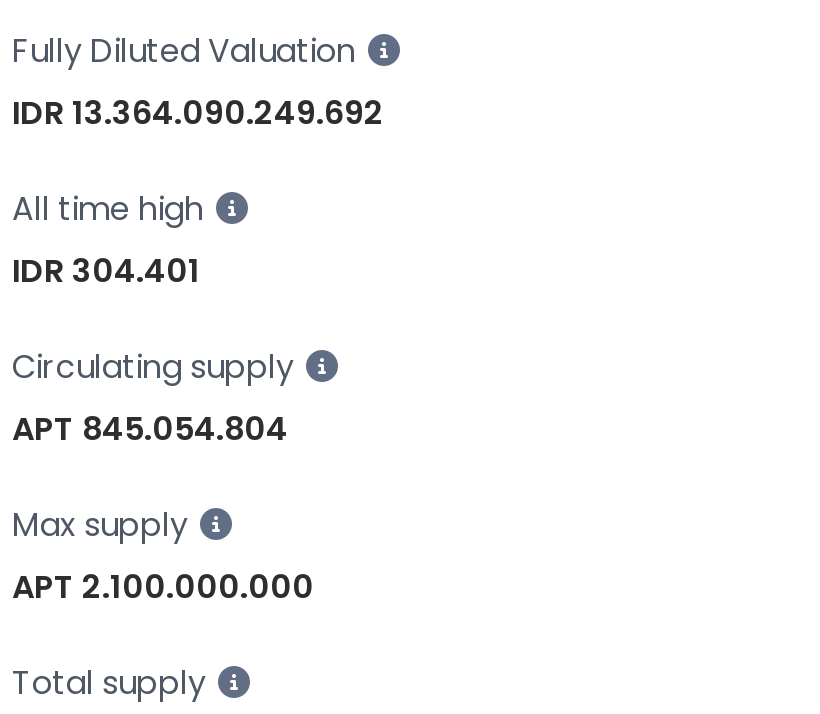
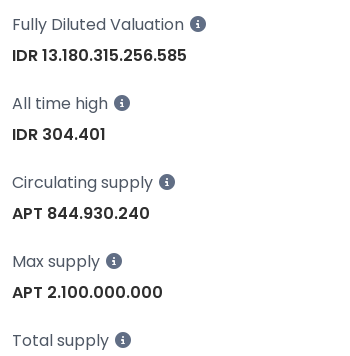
[12,90,384,136] IDR 13.364.090.249.692 -> [12,44,187,67] IDR 13.180.315.256.585
[12,406,288,452] APT 845.054.804 -> [12,202,150,225] APT 844.930.240

